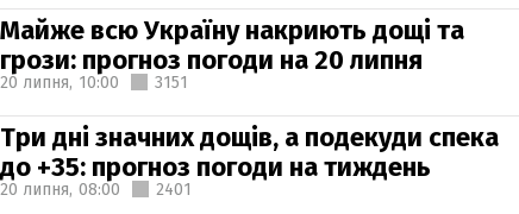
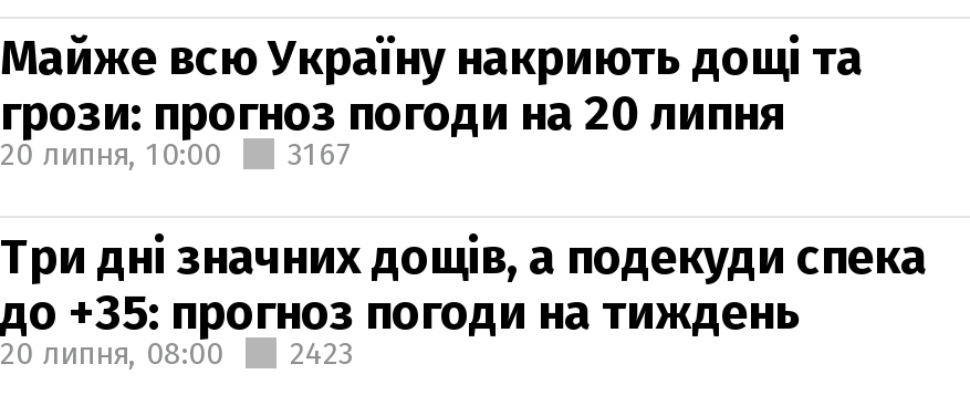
[0,72,188,92] 20 липня, 10:00 3151 -> [0,135,352,173] 20 липня, 10:00 3167
[0,179,192,199] 20 липня, 08:00 2401 -> [0,334,354,372] 20 липня, 08:00 2423

